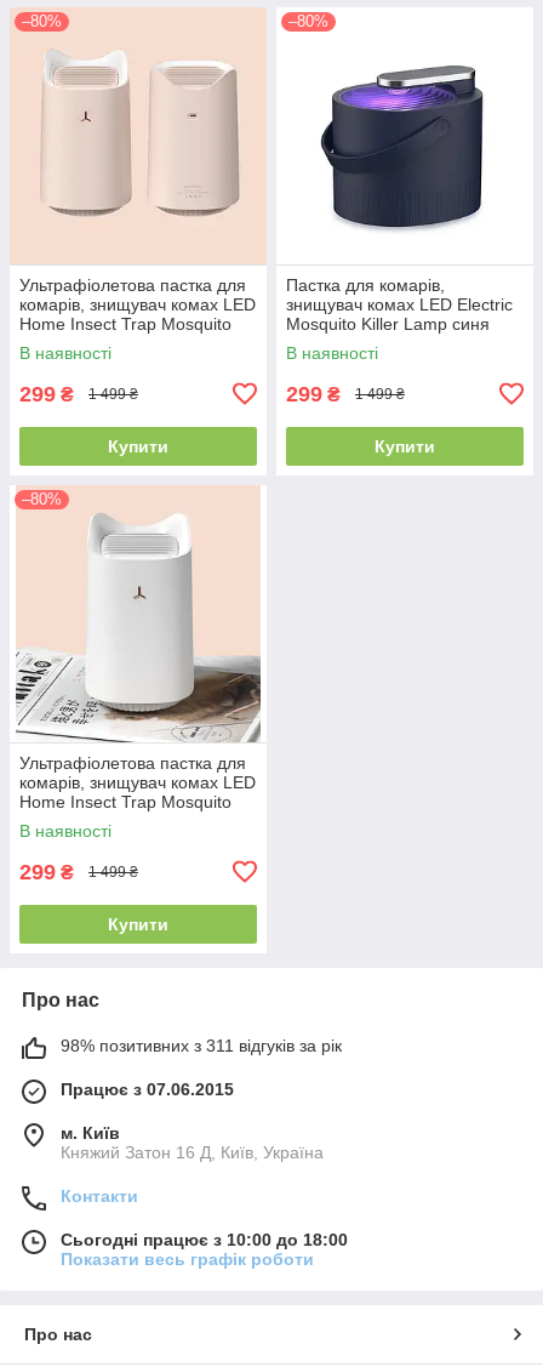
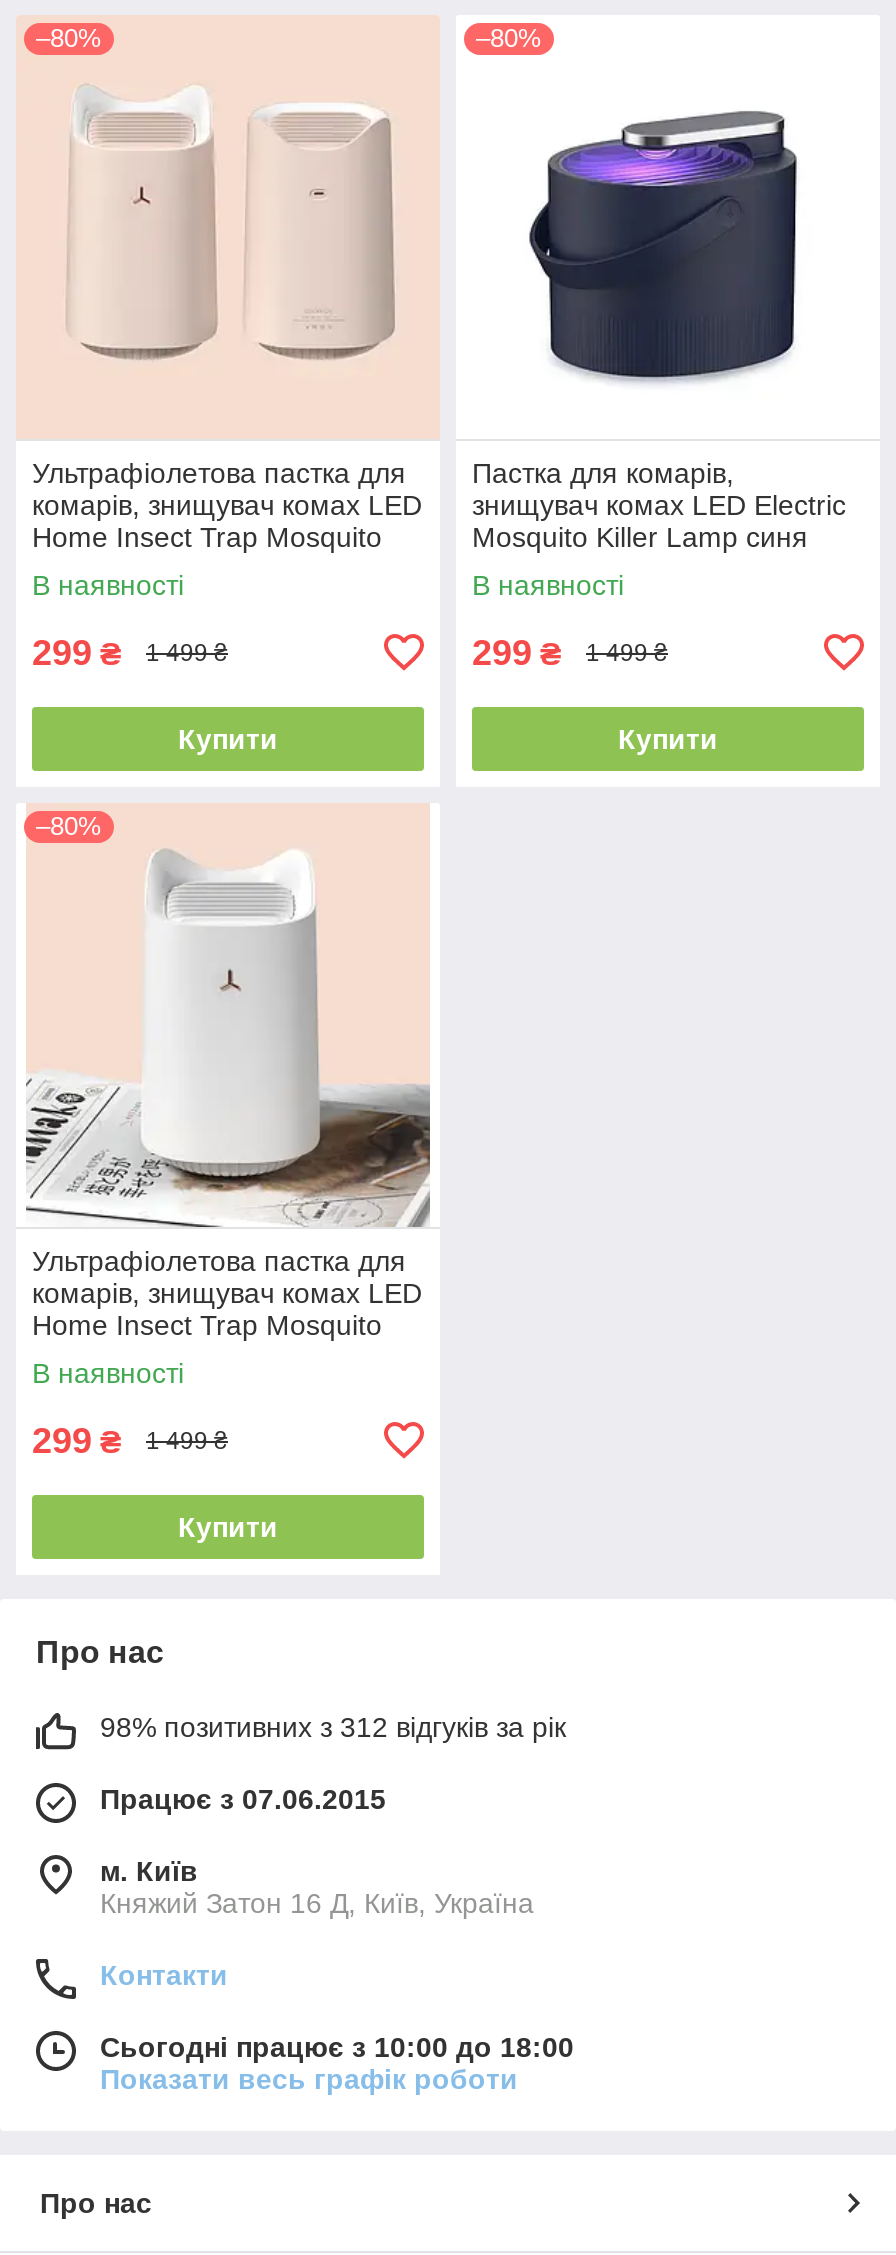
[61,1036,342,1055] 98% позитивних з 311 відгуків за рік -> [100,1711,566,1743] 98% позитивних з 312 відгуків за рік

